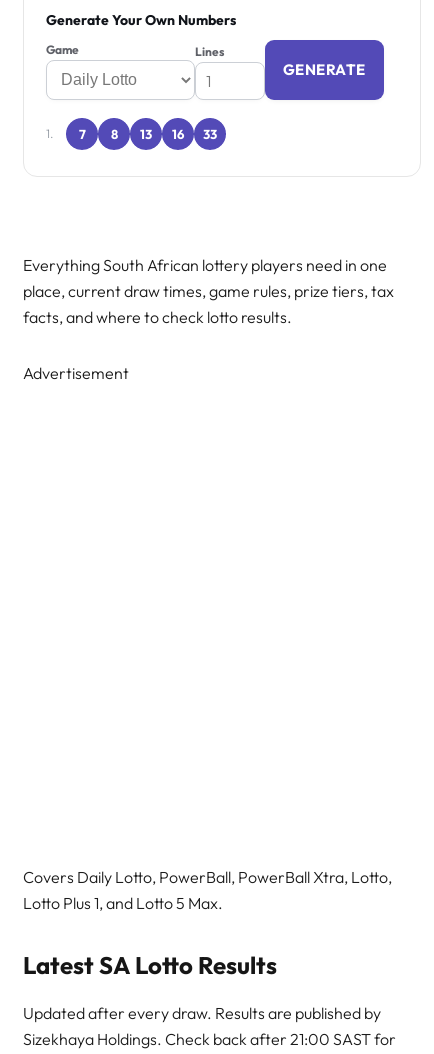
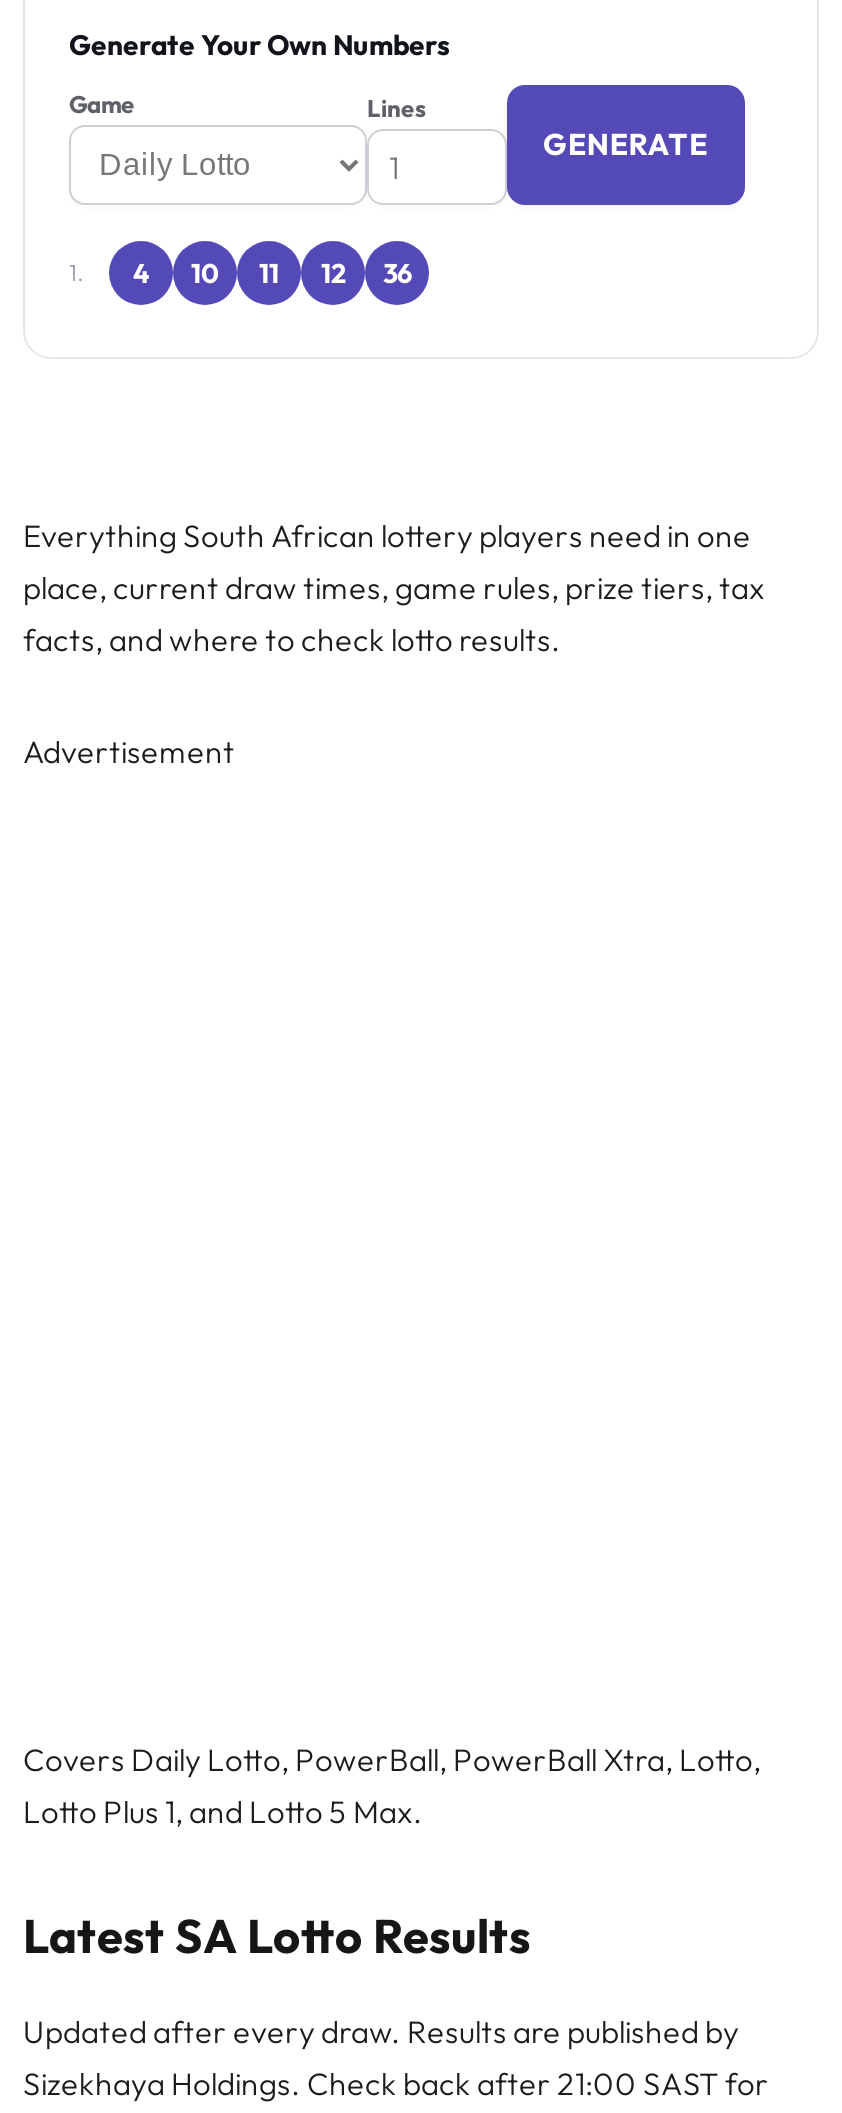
[78,126,85,142] 7 -> [133,256,149,288] 4
[110,126,117,142] 8 -> [191,256,219,288] 10
[140,126,152,142] 13 -> [259,256,279,288] 11
[172,126,184,142] 16 -> [321,256,345,288] 12
[203,126,217,142] 33 -> [383,256,411,288] 36

